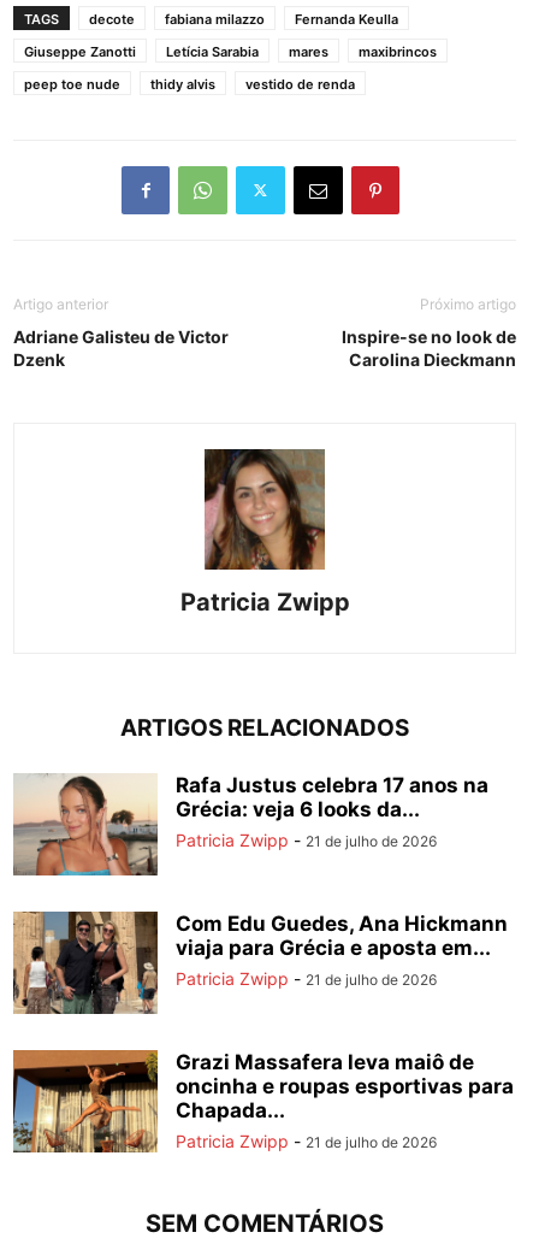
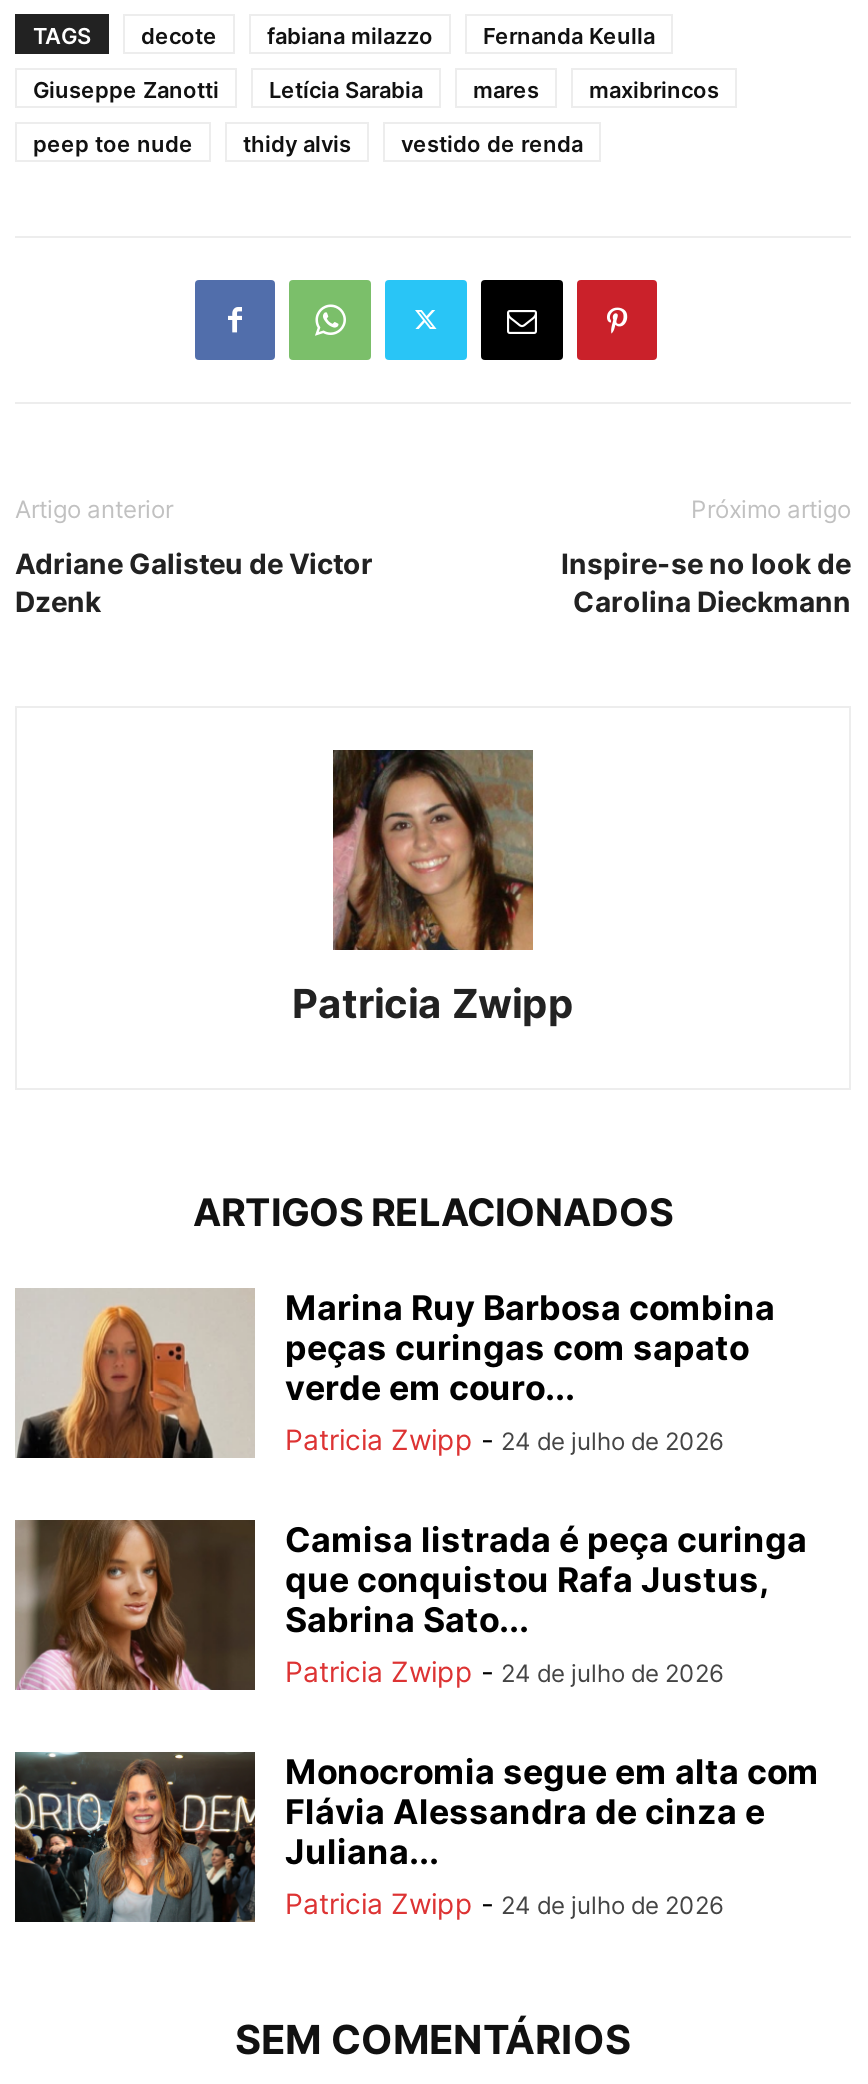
[13,773,488,877] [image] | Rafa Justus celebra 17 anos na | Grécia: veja 6 looks da... | Patricia Zwipp - 21 de julho de 2026 -> [17,1287,775,1460] [image] | Marina Ruy Barbosa combina | peças curingas com sapato | verde em couro... | Patricia Zwipp - 24 de julho de 2026
[13,910,508,1015] [image] | Com Edu Guedes, Ana Hickmann | viaja para Grécia e aposta em... | Patricia Zwipp - 21 de julho de 2026 -> [15,1518,807,1692] [image] | Camisa listrada é peça curinga | que conquistou Rafa Justus, | Sabrina Sato... | Patricia Zwipp - 24 de julho de 2026
[12,1049,514,1154] [image] | Grazi Massafera leva maiô de | oncinha e roupas esportivas para | Chapada... | Patricia Zwipp - 21 de julho de 2026 -> [13,1750,819,1924] [image] | Monocromia segue em alta com | Flávia Alessandra de cinza e | Juliana... | Patricia Zwipp - 24 de julho de 2026

